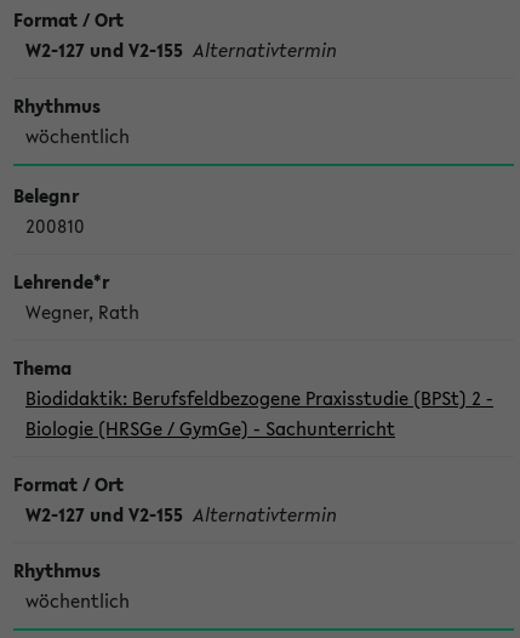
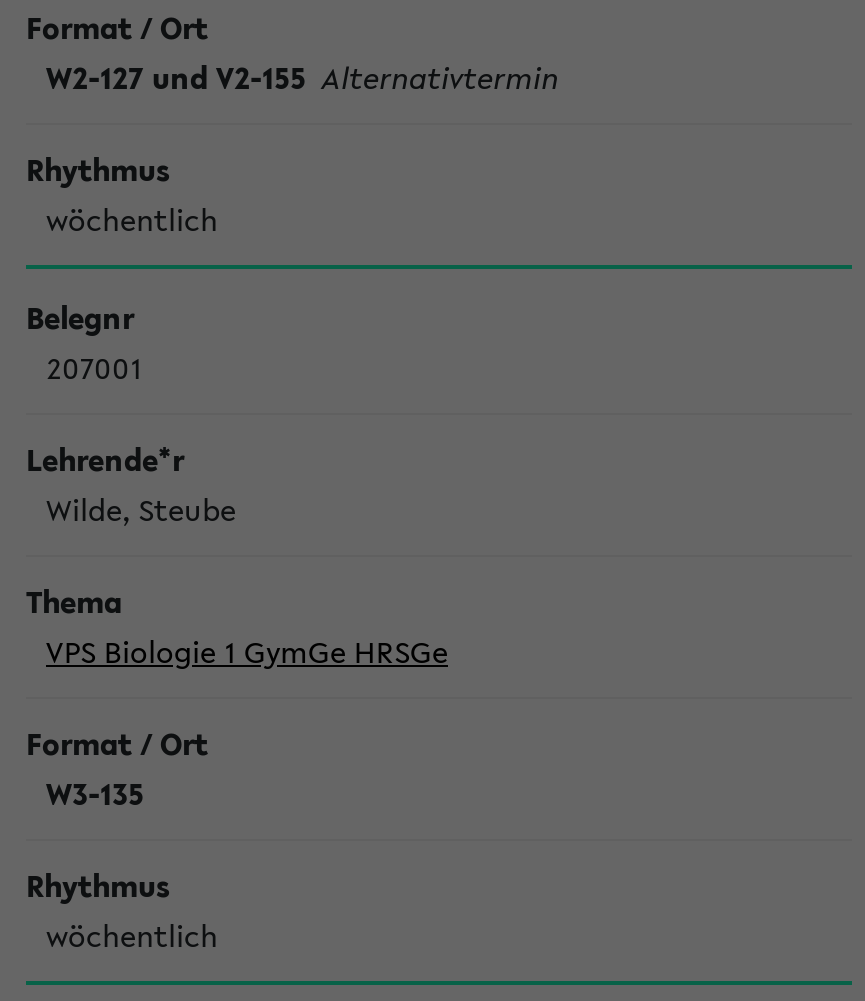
[25,212,85,239] 200810 -> [46,345,142,389] 207001
[25,298,149,325] Wegner, Rath -> [46,487,252,531] Wilde, Steube
[25,384,493,442] Biodidaktik: Berufsfeldbezogene Praxisstudie (BPSt) 2 - | Biologie (HRSGe / GymGe) - Sachunterricht -> [46,629,448,673] VPS Biologie 1 GymGe HRSGe
[25,501,336,528] W2-127 und V2-155 Alternativtermin -> [46,771,144,815] W3-135

